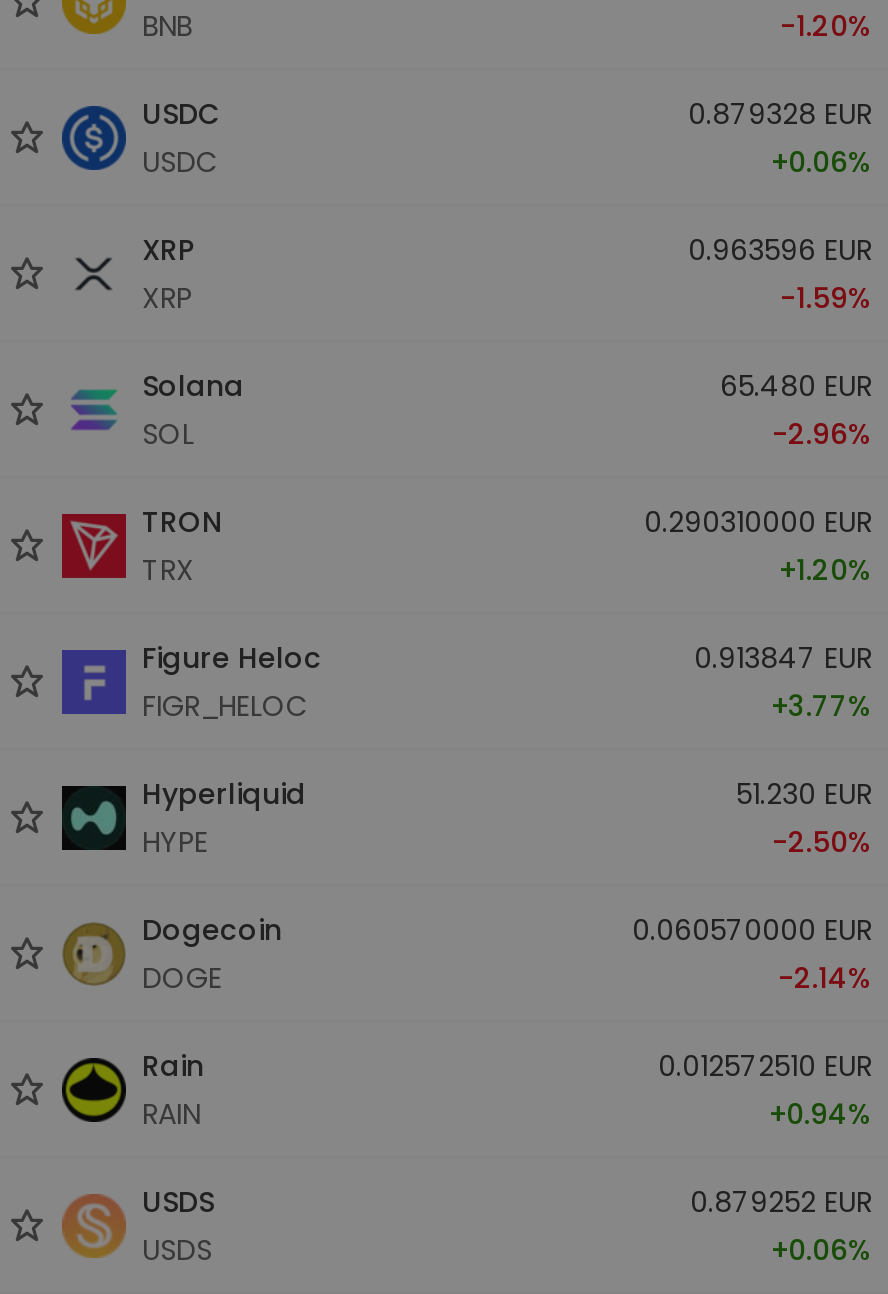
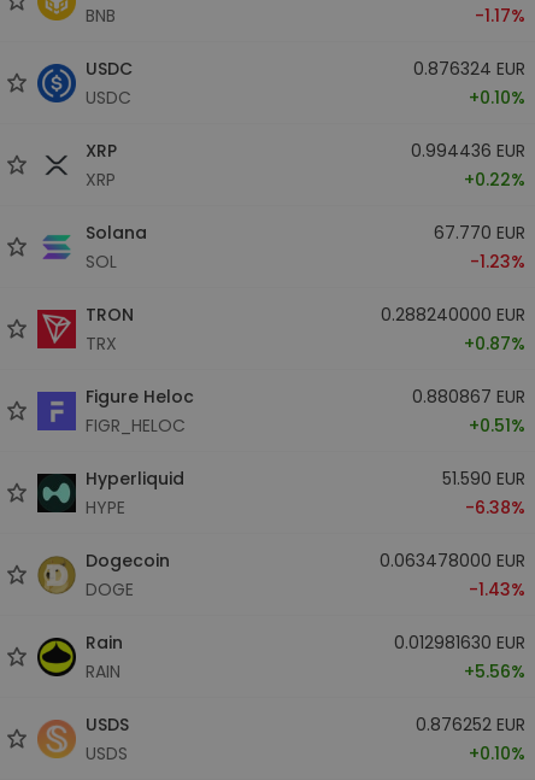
[780,5,872,45] -1.20% -> [475,3,525,27] -1.17%
[688,93,872,133] 0.879328 EUR -> [413,56,525,80] 0.876324 EUR
[770,141,872,181] +0.06% -> [469,85,525,109] +0.10%
[688,229,872,269] 0.963596 EUR -> [411,138,525,162] 0.994436 EUR
[780,277,872,317] -1.59% -> [464,167,525,191] +0.22%
[720,365,872,405] 65.480 EUR -> [434,220,525,244] 67.770 EUR
[772,413,872,453] -2.96% -> [470,249,525,273] -1.23%
[644,501,872,541] 0.290310000 EUR -> [381,302,525,326] 0.288240000 EUR
[778,549,872,589] +1.20% -> [464,331,525,355] +0.87%
[694,637,872,677] 0.913847 EUR -> [412,384,525,408] 0.880867 EUR
[770,685,872,725] +3.77% -> [469,413,525,437] +0.51%
[736,773,872,813] 51.230 EUR -> [442,466,525,490] 51.590 EUR
[772,821,872,861] -2.50% -> [465,495,525,519] -6.38%
[632,909,872,949] 0.060570000 EUR -> [380,548,525,572] 0.063478000 EUR
[778,957,872,997] -2.14% -> [469,577,525,601] -1.43%
[658,1045,872,1085] 0.012572510 EUR -> [394,630,525,654] 0.012981630 EUR
[768,1093,872,1133] +0.94% -> [464,659,525,683] +5.56%
[690,1181,872,1221] 0.879252 EUR -> [416,712,525,736] 0.876252 EUR
[770,1229,872,1269] +0.06% -> [469,741,525,765] +0.10%

